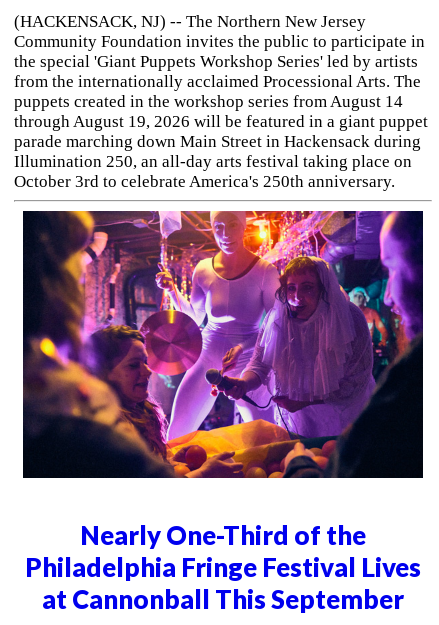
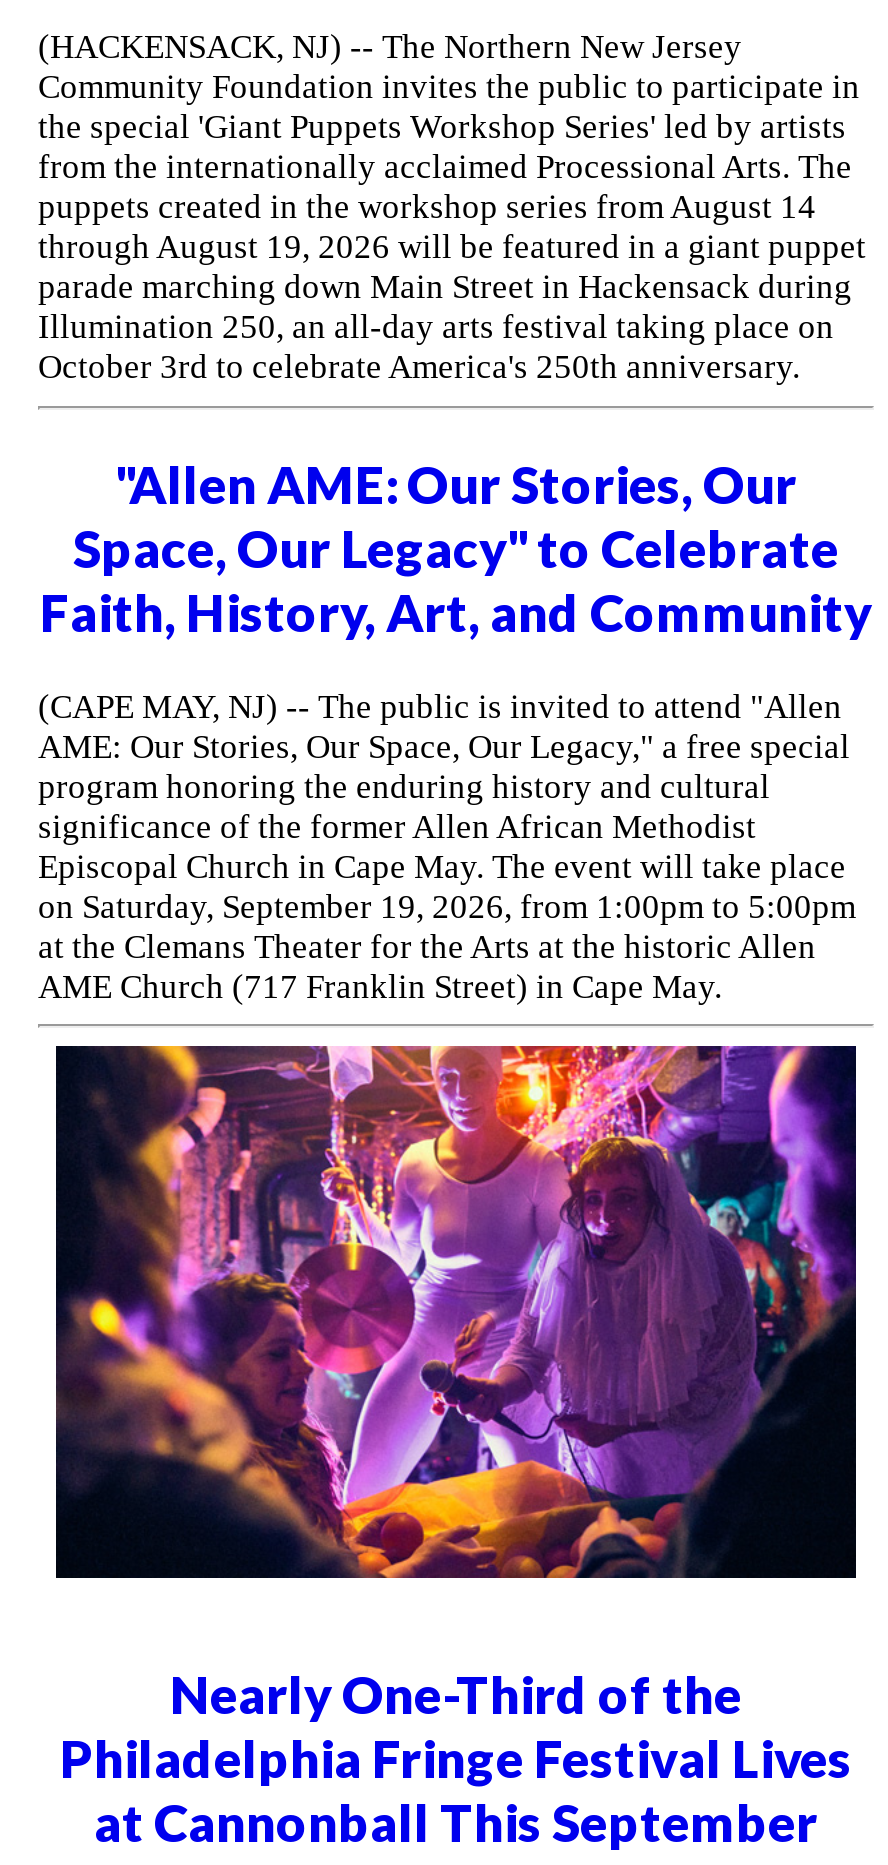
none -> [38,455,872,1005] "Allen AME: Our Stories, Our | Space, Our Legacy" to Celebrate | Faith, History, Art, and Community | (CAPE MAY, NJ) -- The public is invited to attend "Allen | AME: Our Stories, Our Space, Our Legacy," a free special | program honoring the enduring history and cultural | significance of the former Allen African Methodist | Episcopal Church in Cape May. The event will take place | on Saturday, September 19, 2026, from 1:00pm to 5:00pm | at the Clemans Theater for the Arts at the historic Allen | AME Church (717 Franklin Street) in Cape May.

